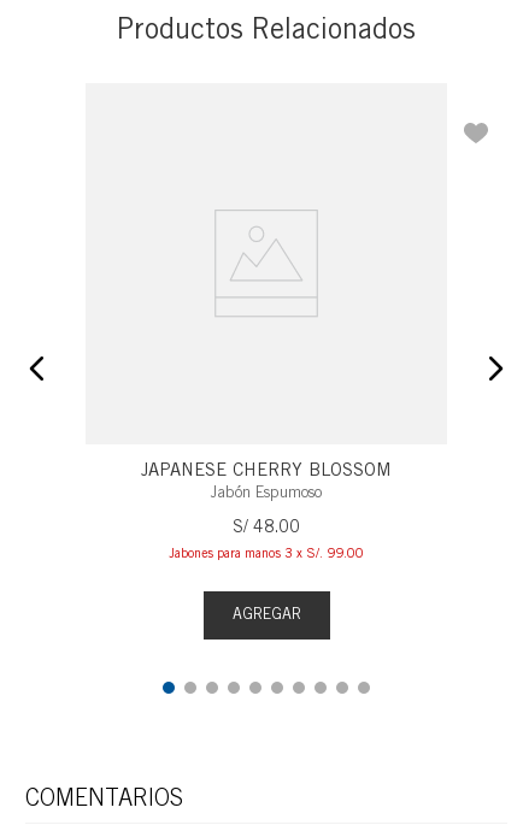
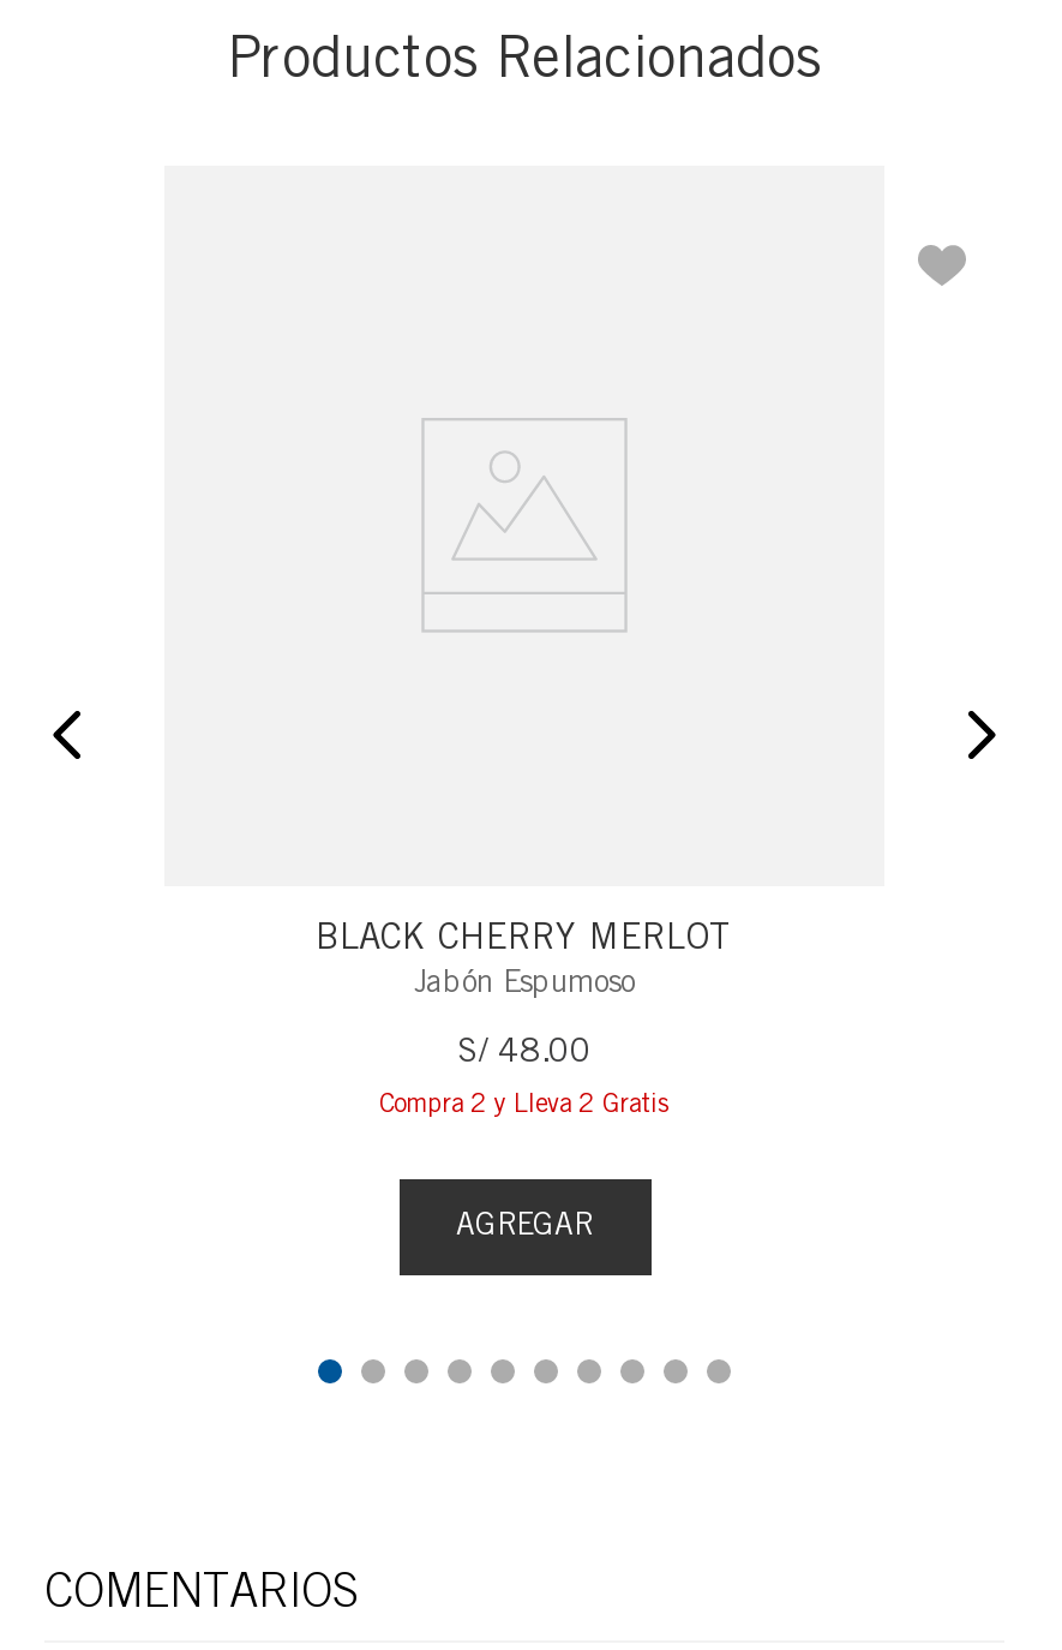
[141,459,392,479] JAPANESE CHERRY BLOSSOM -> [316,915,733,956] BLACK CHERRY MERLOT
[169,544,364,560] Jabones para manos 3 x S/. 99.00 -> [379,1086,670,1117] Compra 2 y Lleva 2 Gratis

